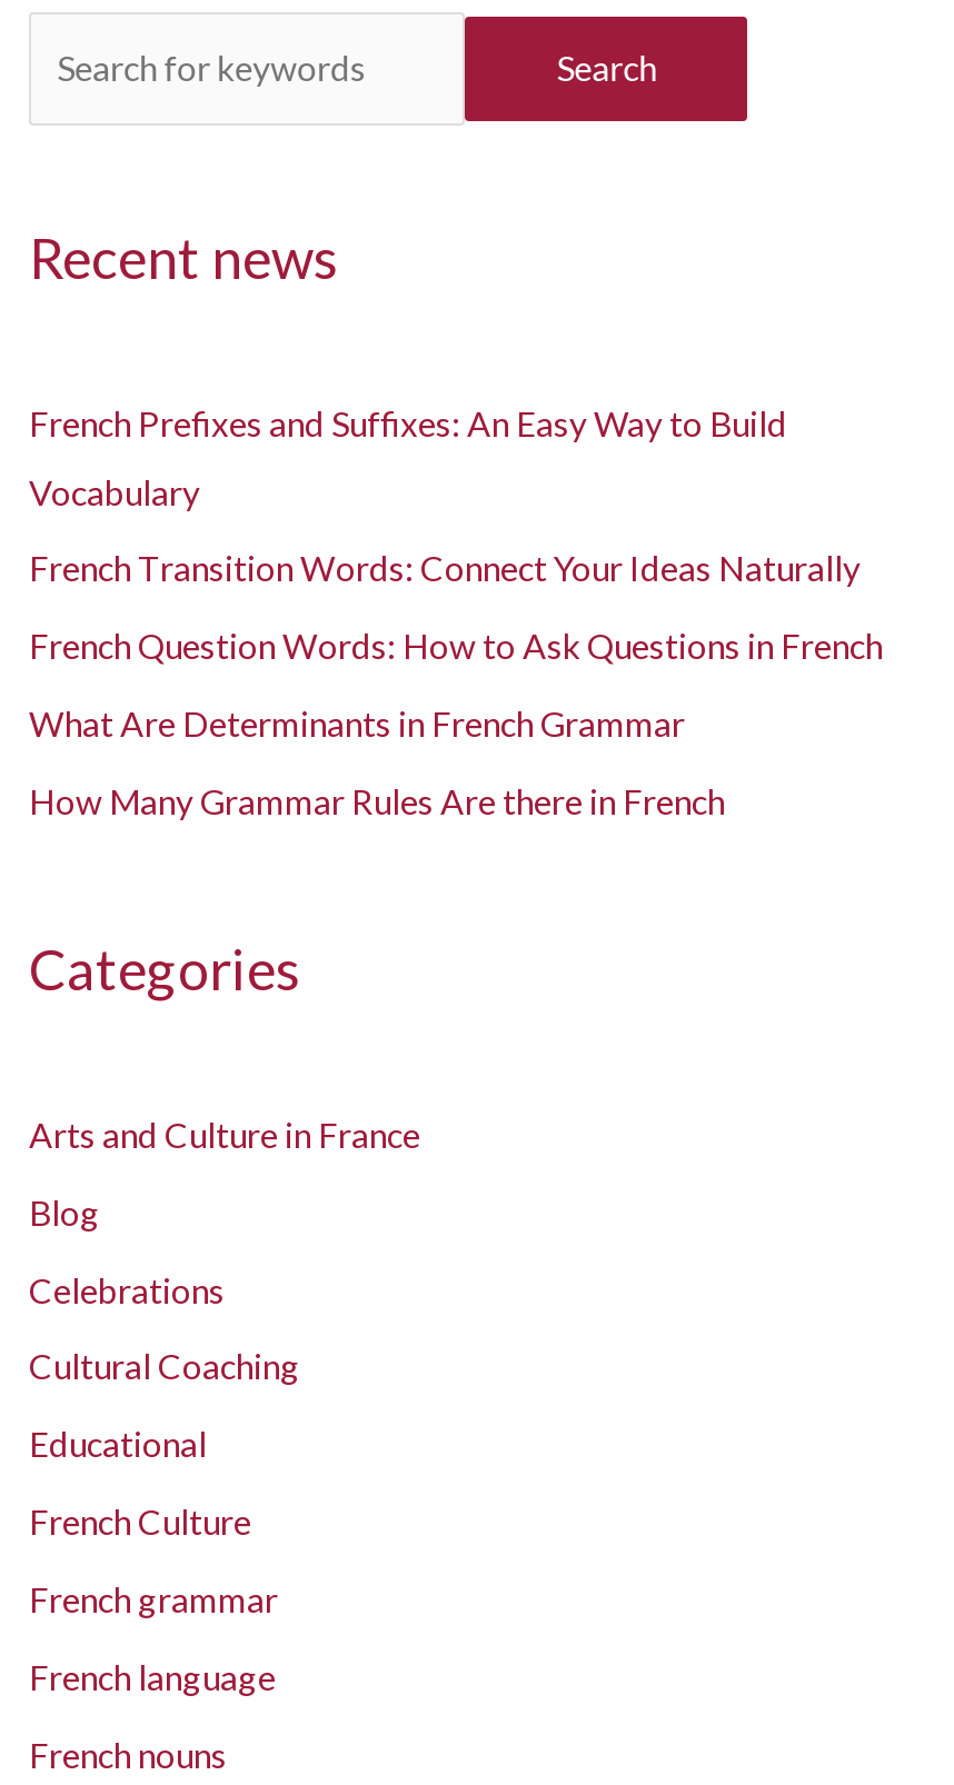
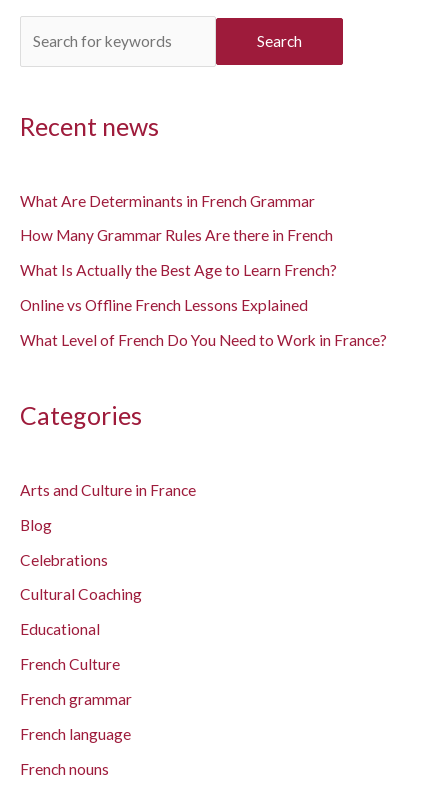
[29,402,883,666] French Prefixes and Suffixes: An Easy Way to Build | Vocabulary | French Transition Words: Connect Your Ideas Naturally | French Question Words: How to Ask Questions in French -> none
moved [29,704,725,821] -> [20,191,333,244]: What Are Determinants in French Grammar | How Many Grammar Rules Are there in French
none -> [20,261,387,349] What Is Actually the Best Age to Learn French? | Online vs Offline French Lessons Explained | What Level of French Do You Need to Work in France?

